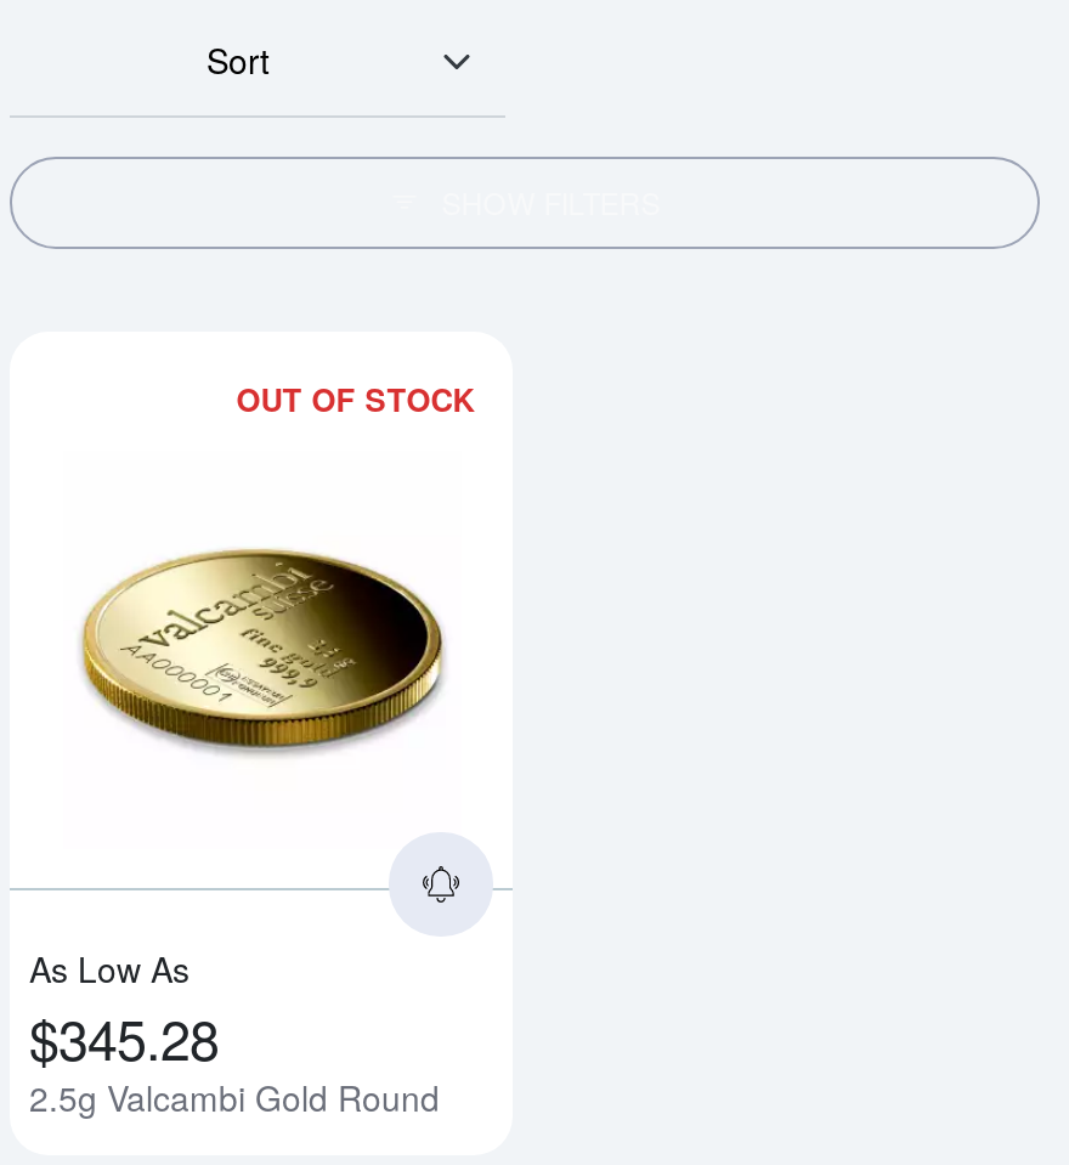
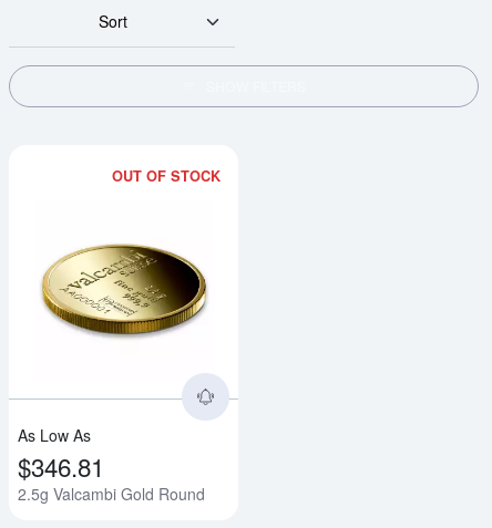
[29,998,219,1075] $345.28 -> [18,448,104,484] $346.81

